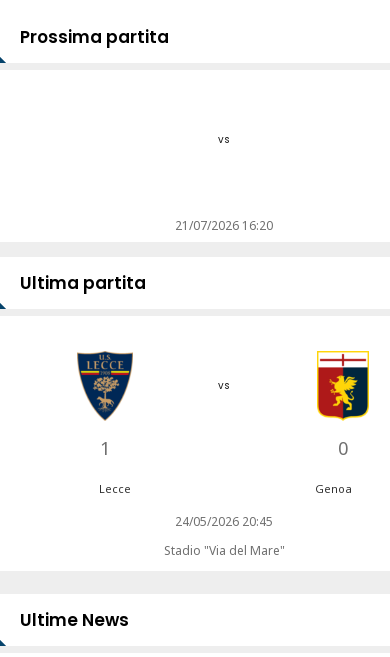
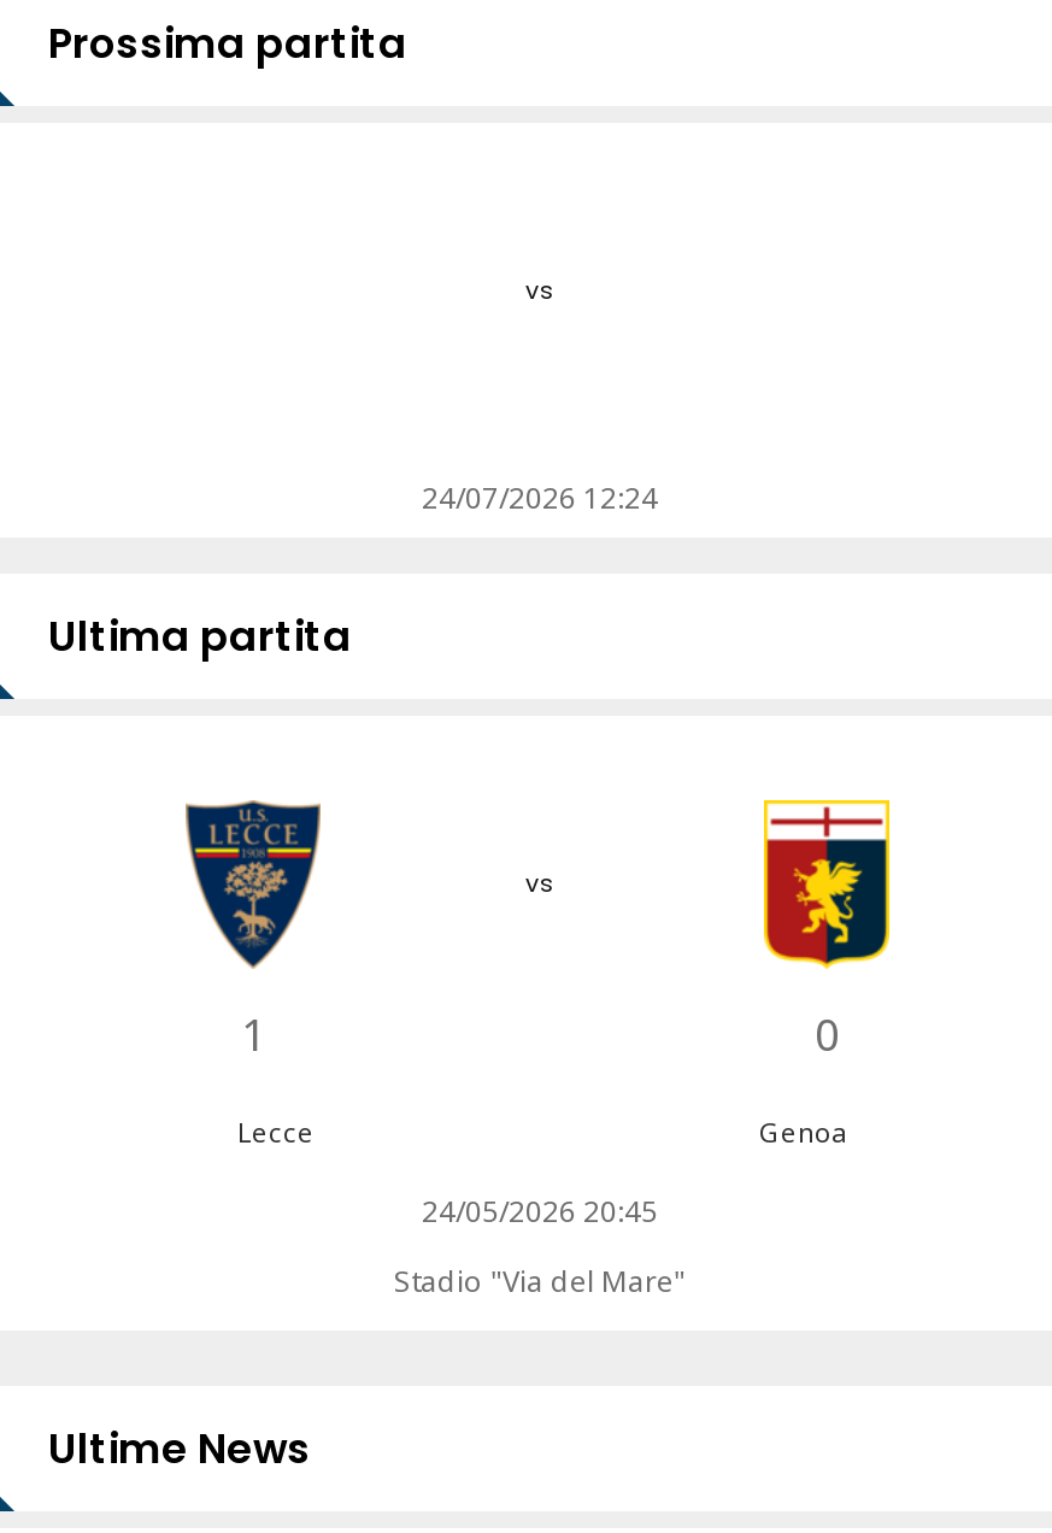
[175,216,273,233] 21/07/2026 16:20 -> [422,476,658,517] 24/07/2026 12:24

